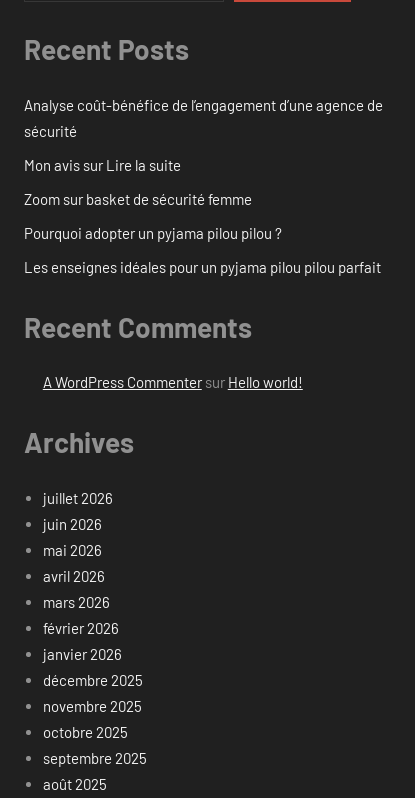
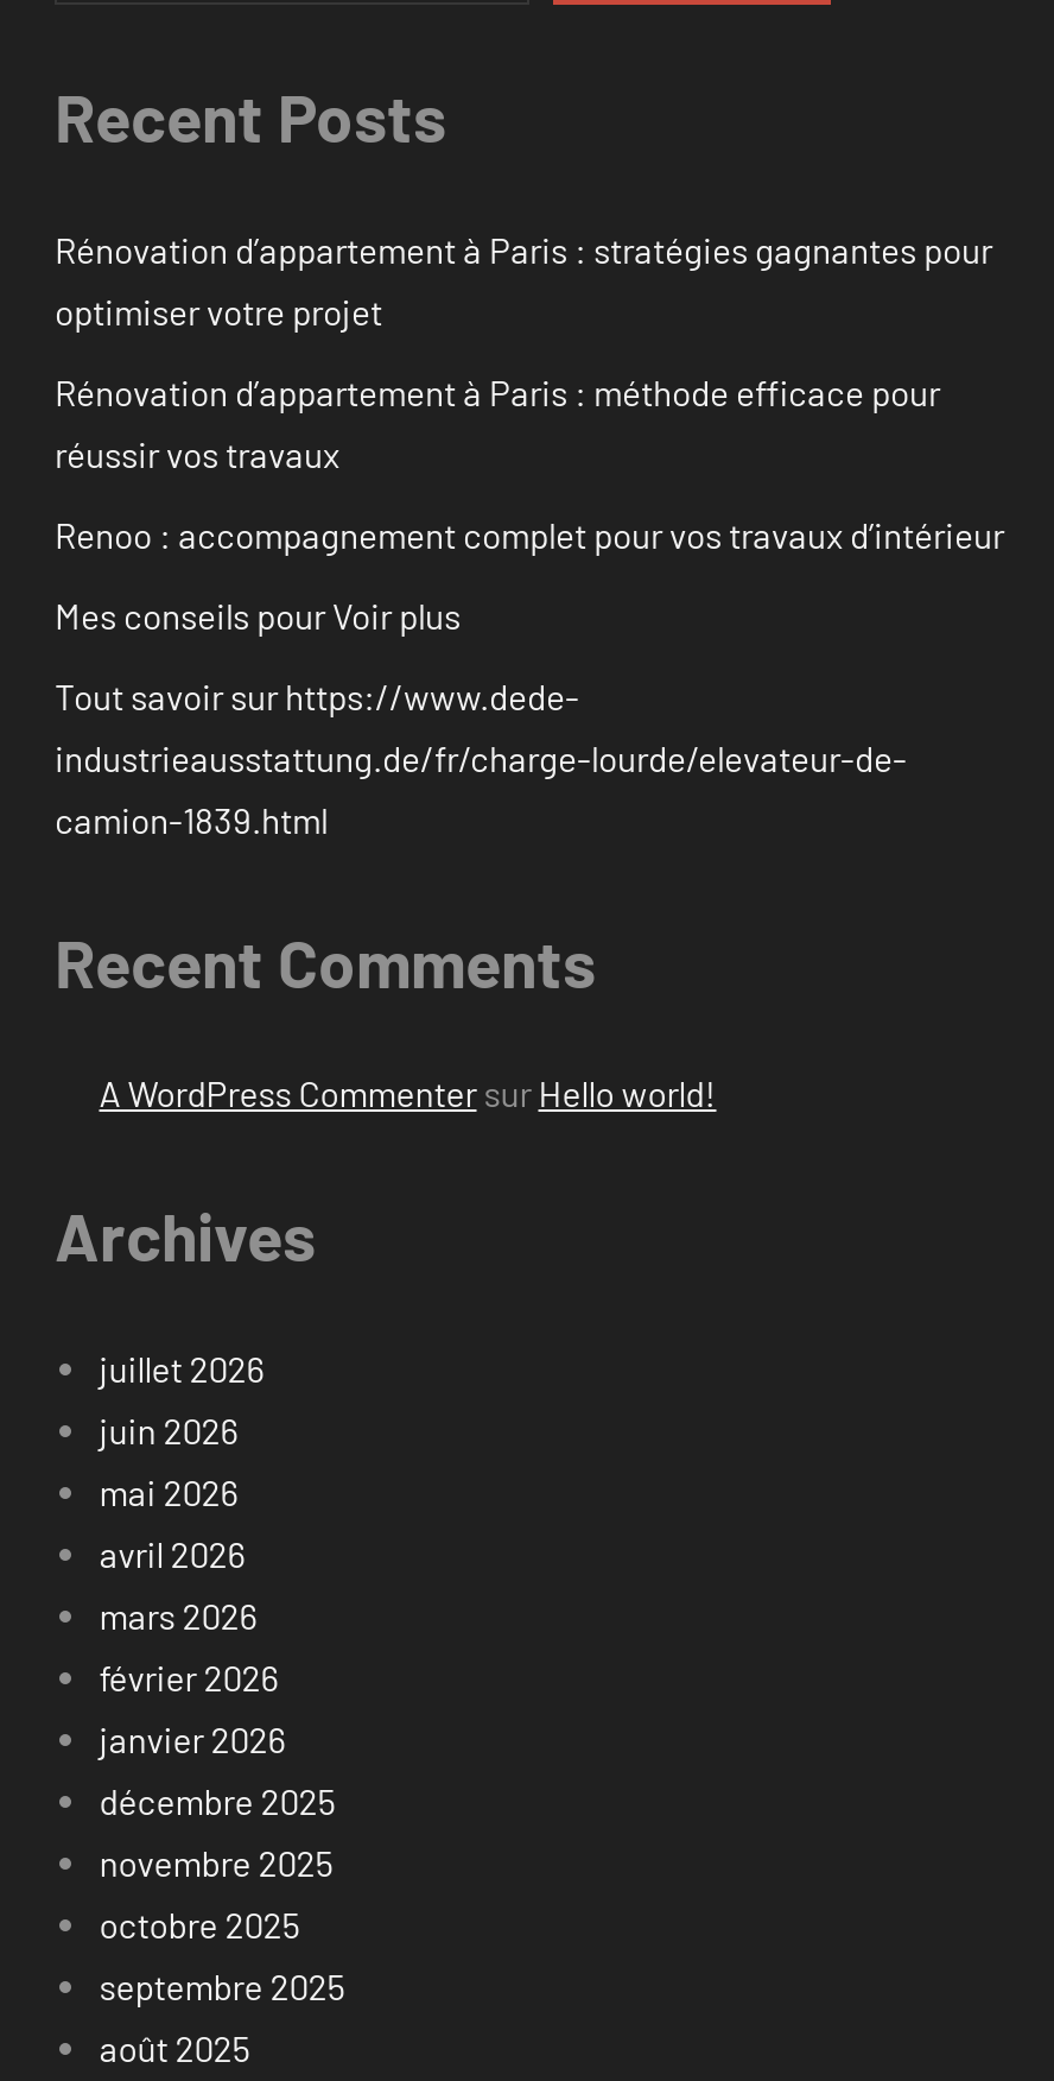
[24,96,383,140] Analyse coût-bénéfice de l’engagement d’une agence de | sécurité -> [55,228,992,332] Rénovation d’appartement à Paris : stratégies gagnantes pour | optimiser votre projet
[24,156,181,174] Mon avis sur Lire la suite -> [55,370,940,475] Rénovation d’appartement à Paris : méthode efficace pour | réussir vos travaux
[24,190,252,208] Zoom sur basket de sécurité femme -> [55,513,1004,555] Renoo : accompagnement complet pour vos travaux d’intérieur
[24,224,282,242] Pourquoi adopter un pyjama pilou pilou ? -> [55,593,461,636] Mes conseils pour Voir plus
[24,258,381,276] Les enseignes idéales pour un pyjama pilou pilou parfait -> [55,674,907,840] Tout savoir sur https://www.dede- | industrieausstattung.de/fr/charge-lourde/elevateur-de- | camion-1839.html

